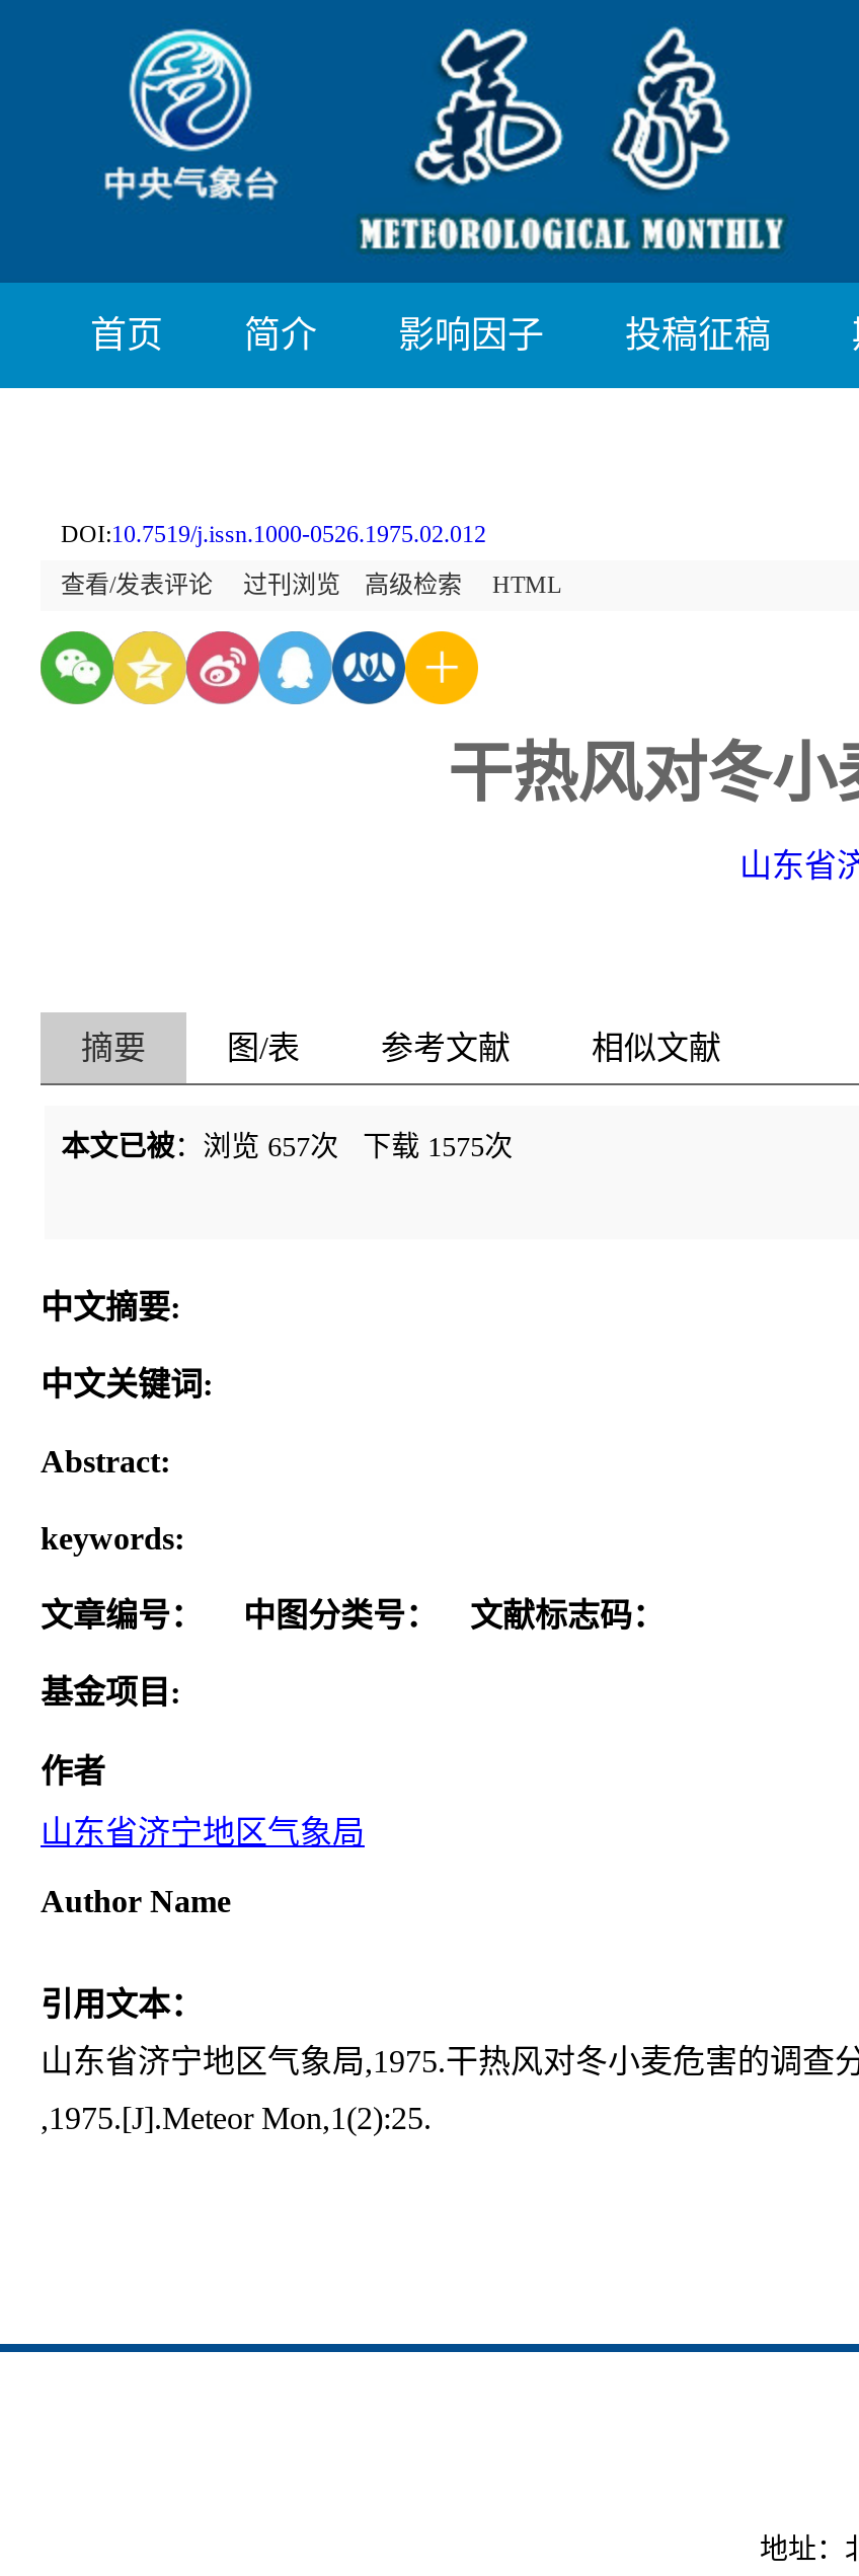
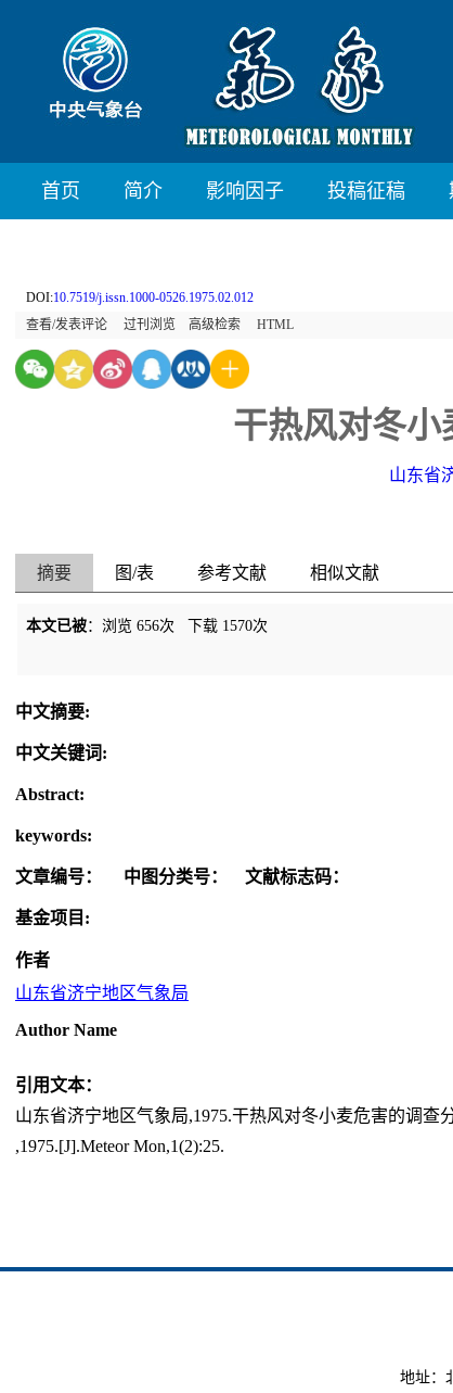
[61,1132,513,1162] 本文已被：浏览657次 下载1575次 -> [26,618,268,634] 本文已被：浏览656次 下载1570次

